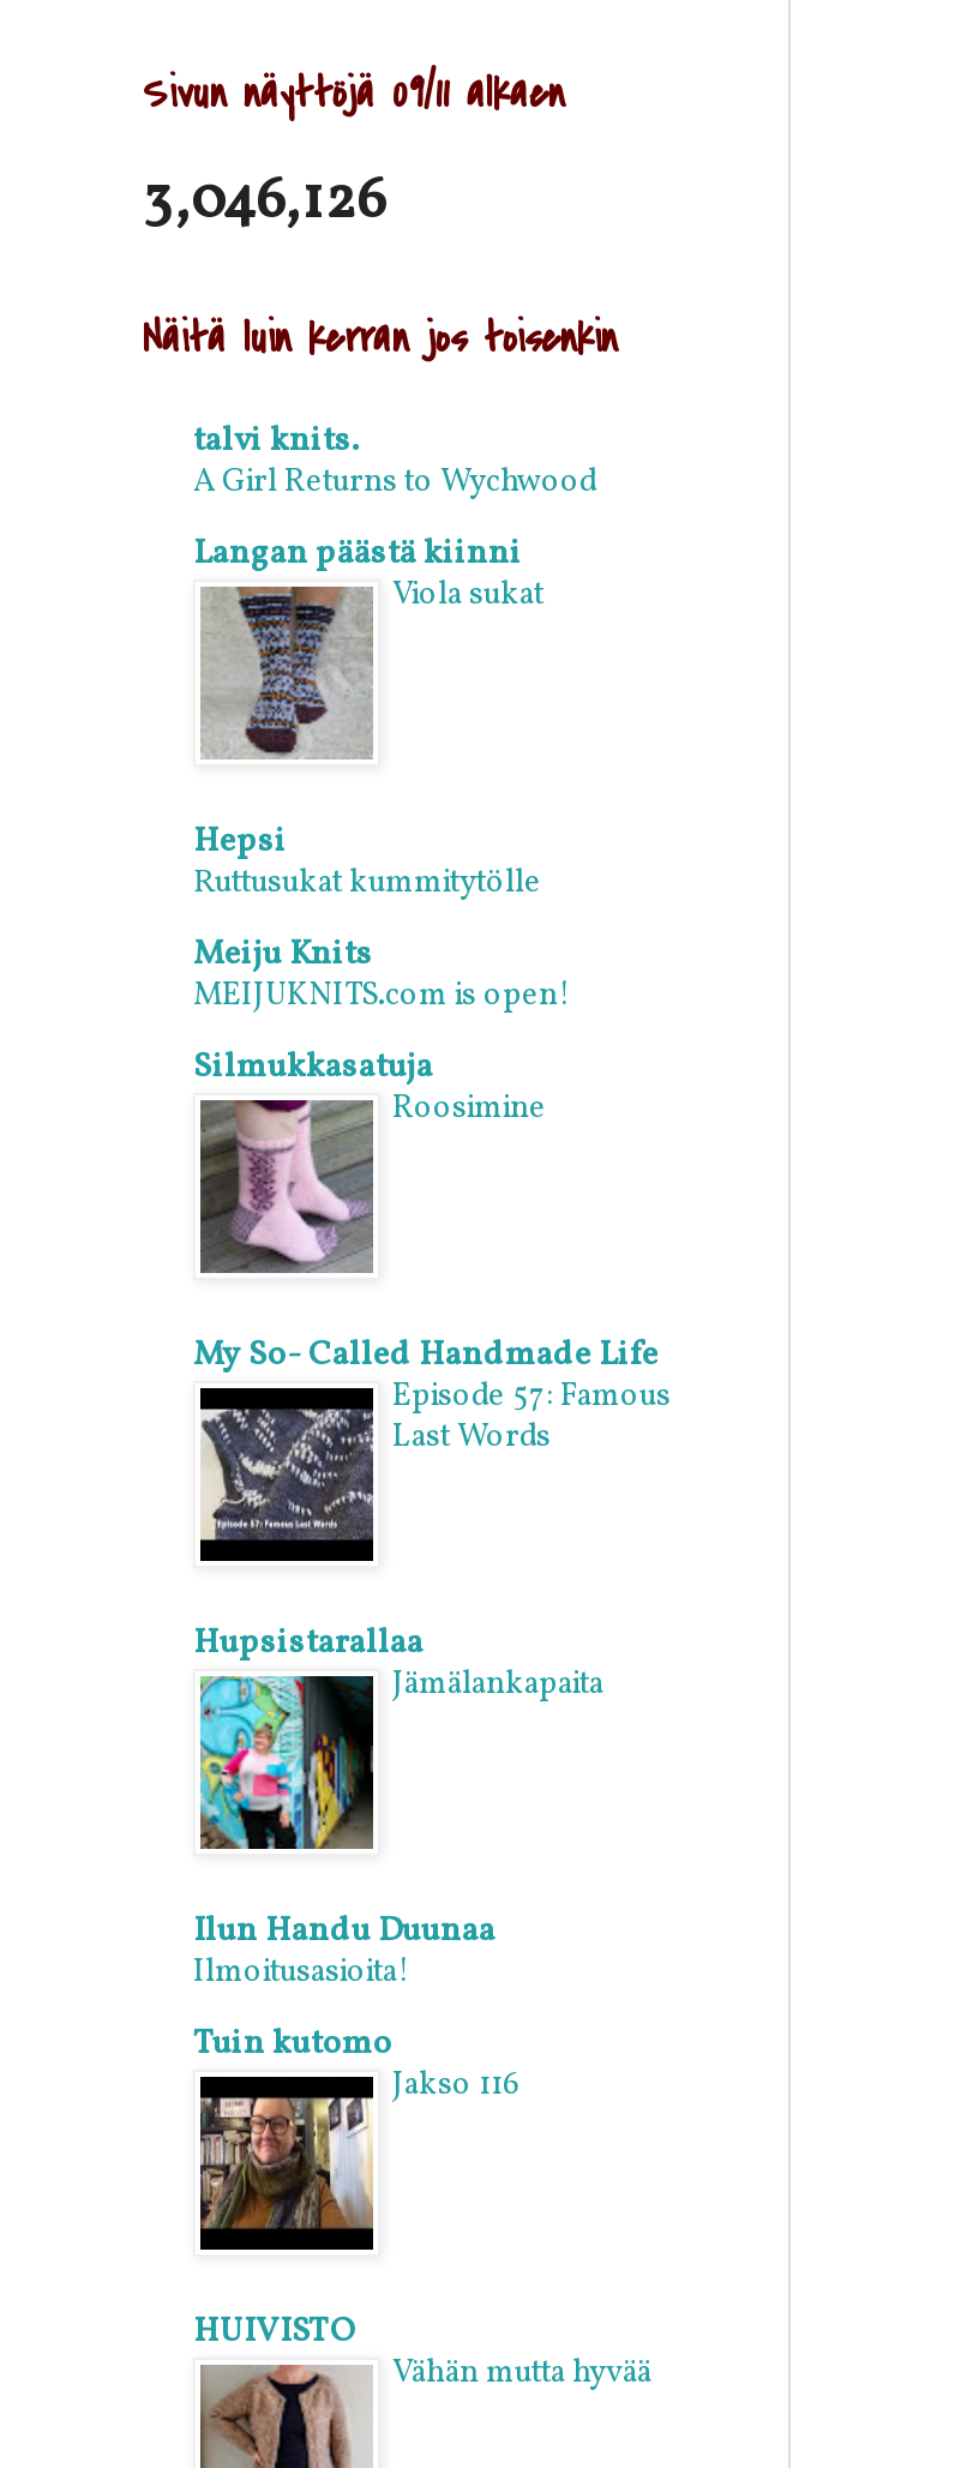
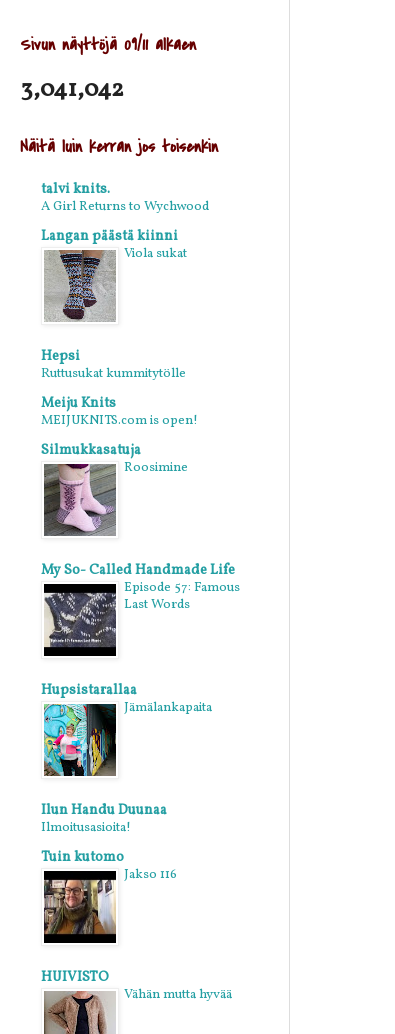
[143,161,385,242] 3,046,126 -> [20,72,124,106] 3,041,042

